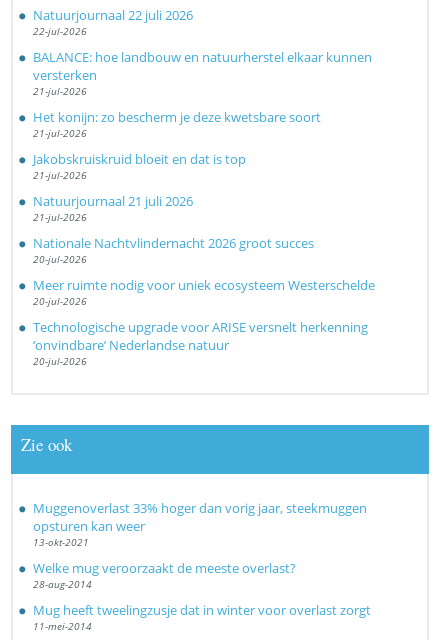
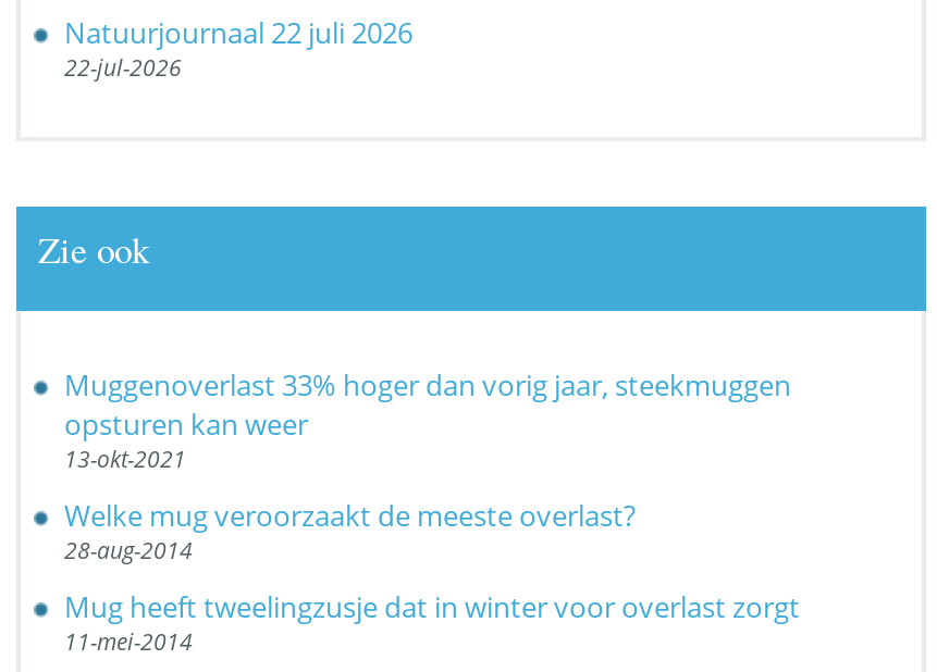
[33,48,375,368] BALANCE: hoe landbouw en natuurherstel elkaar kunnen | versterken | 21-jul-2026 | Het konijn: zo bescherm je deze kwetsbare soort | 21-jul-2026 | Jakobskruiskruid bloeit en dat is top | 21-jul-2026 | Natuurjournaal 21 juli 2026 | 21-jul-2026 | Nationale Nachtvlindernacht 2026 groot succes | 20-jul-2026 | Meer ruimte nodig voor uniek ecosysteem Westerschelde | 20-jul-2026 | Technologische upgrade voor ARISE versnelt herkenning | ‘onvindbare’ Nederlandse natuur | 20-jul-2026 -> none

